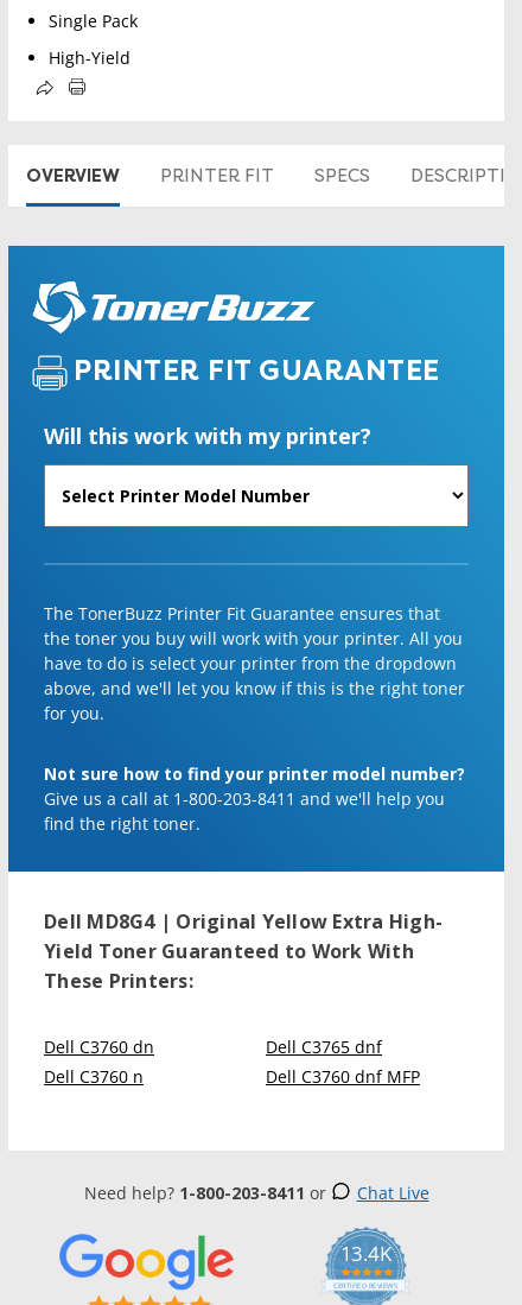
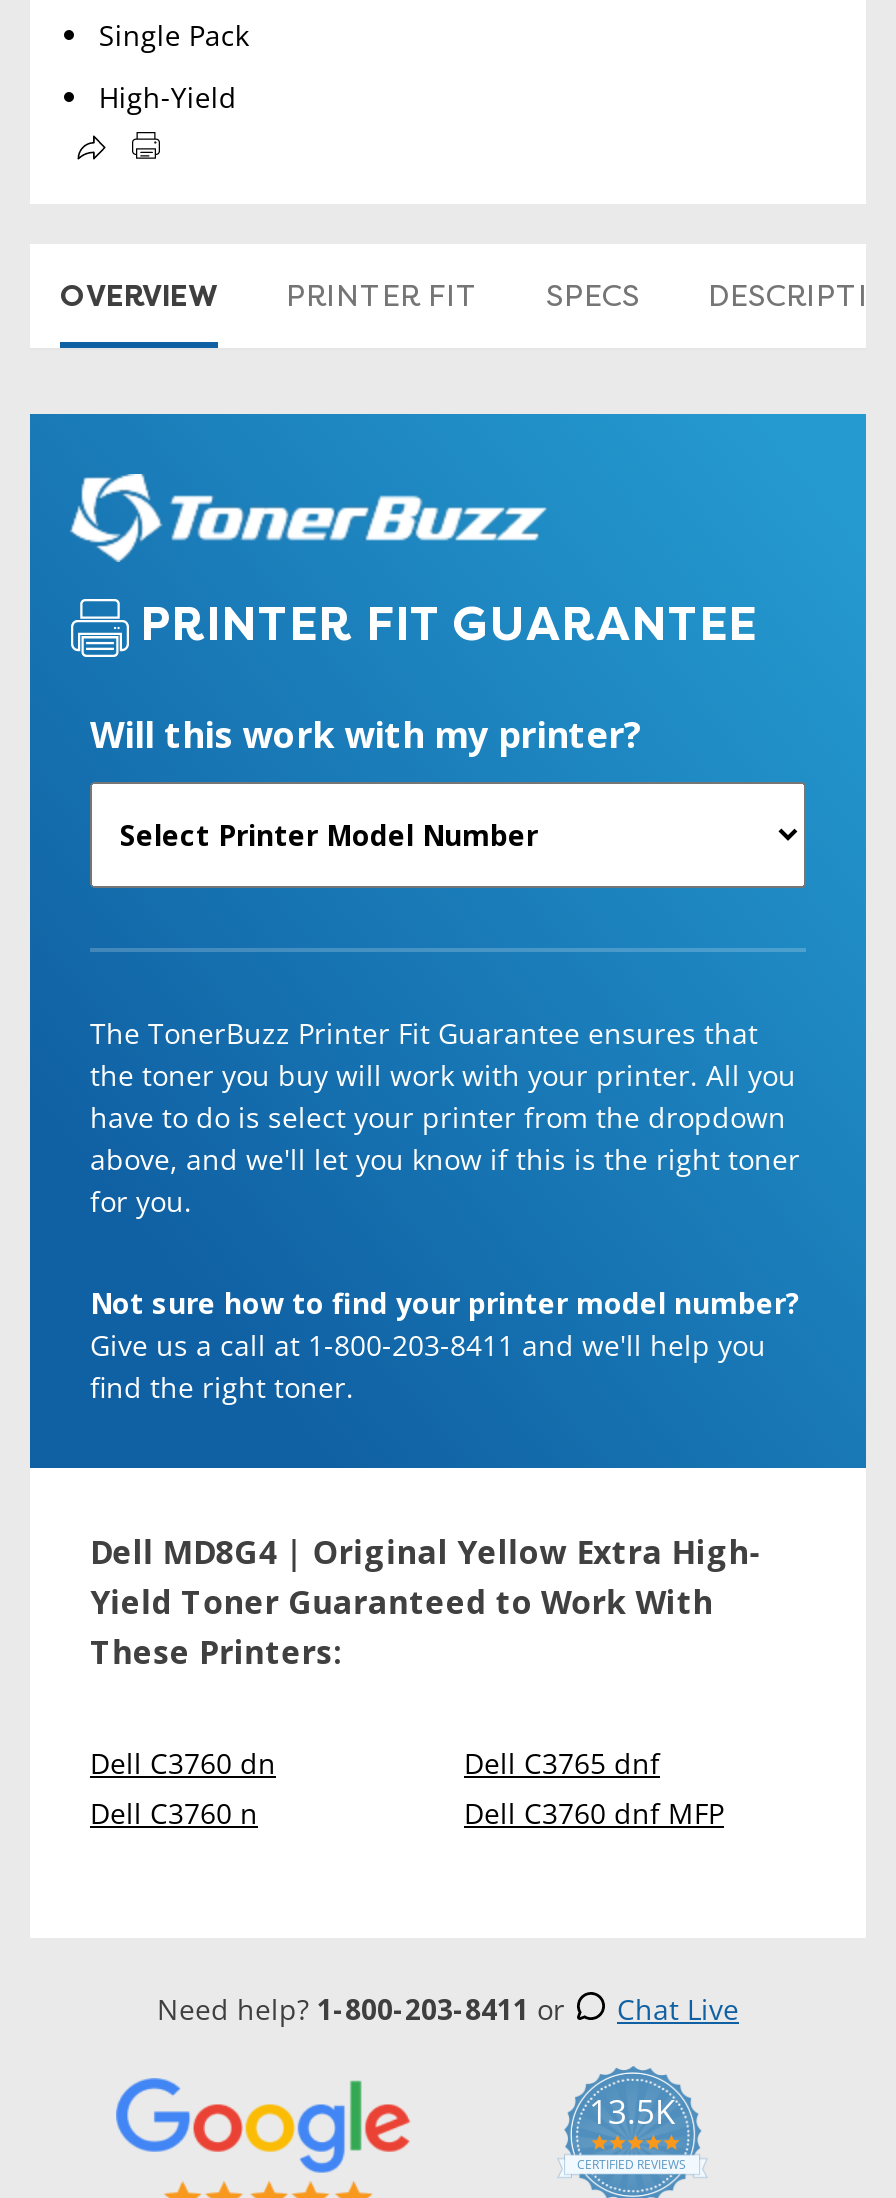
[340,1240,391,1267] 13.4K -> [589,2089,675,2134] 13.5K

